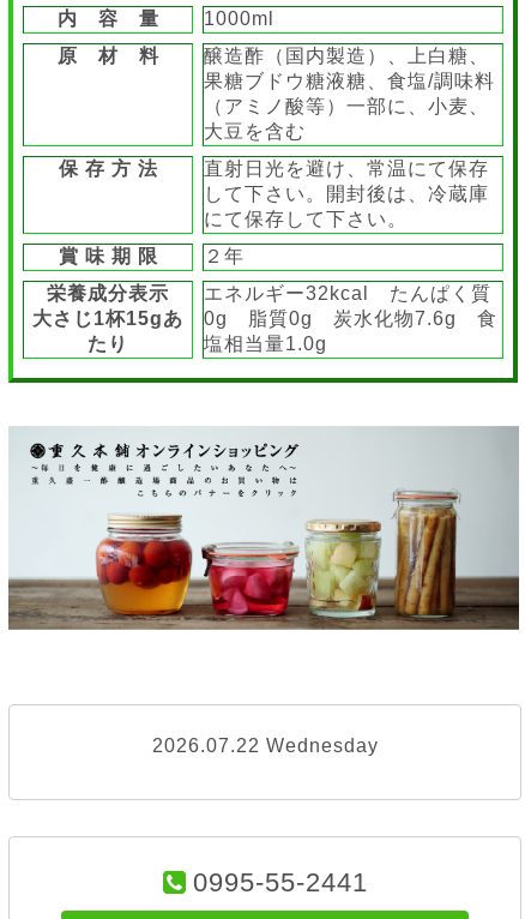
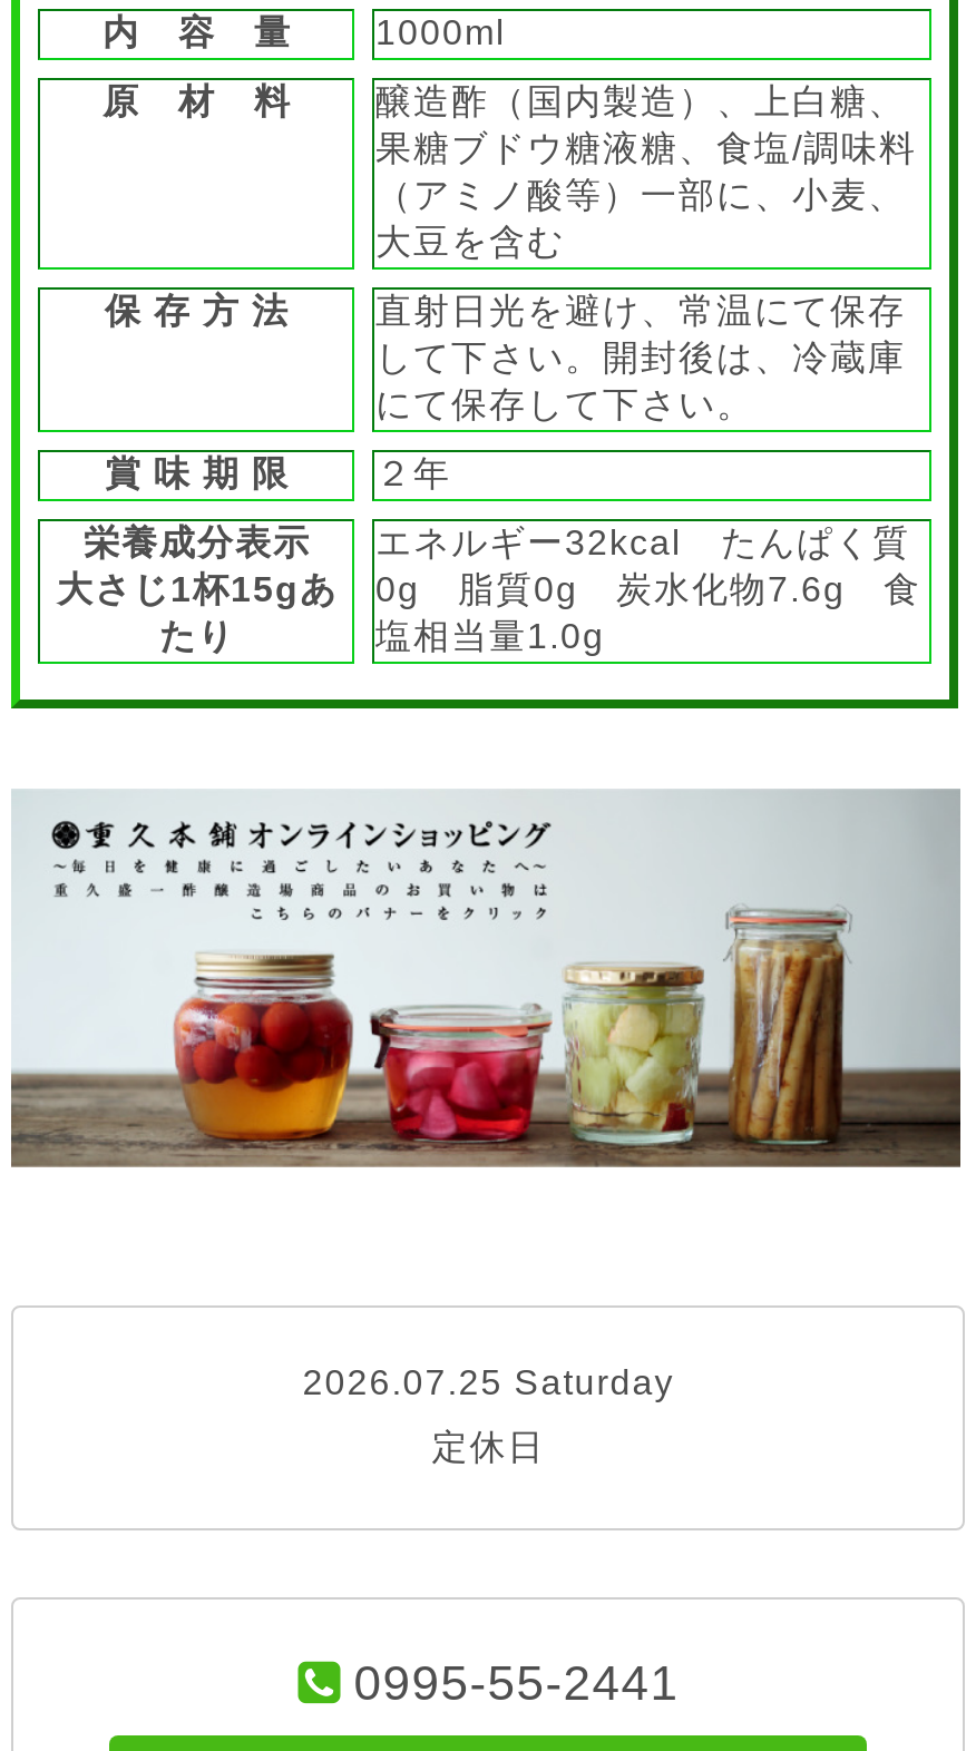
[152,736,378,756] 2026.07.22 Wednesday -> [302,1364,675,1466] 2026.07.25 Saturday | 定休日

